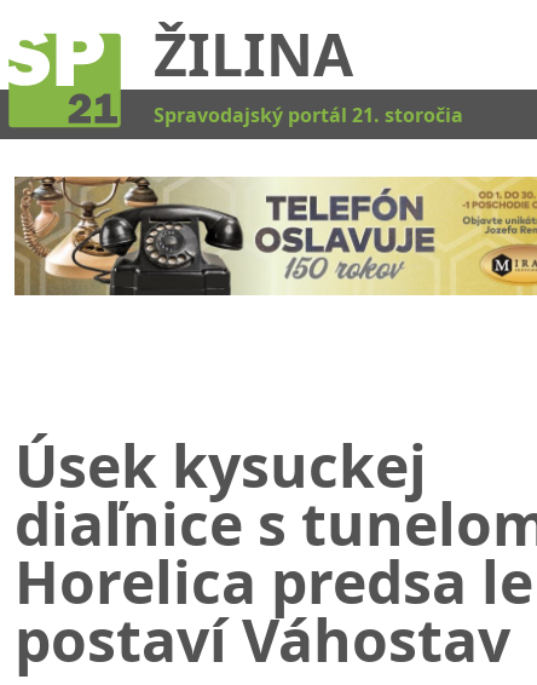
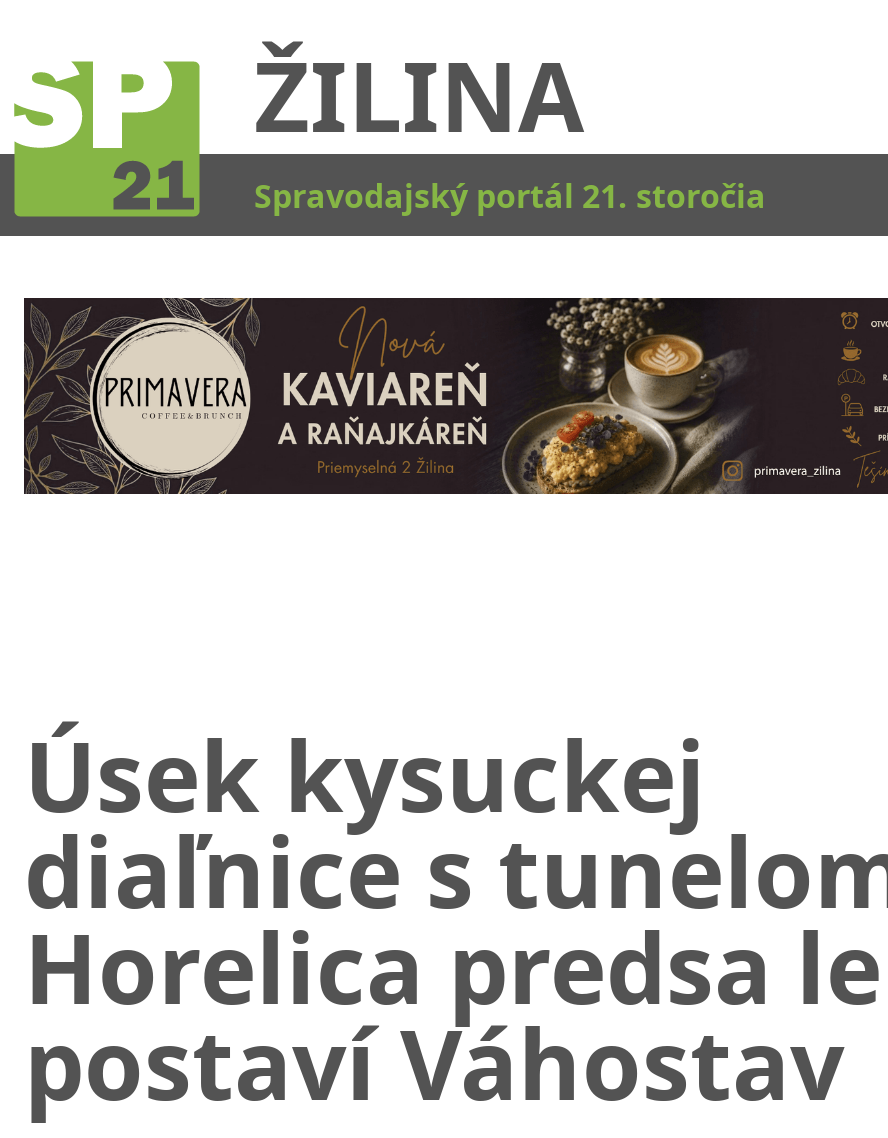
[13,175,533,297] [image] -> [22,296,882,496] [image]

